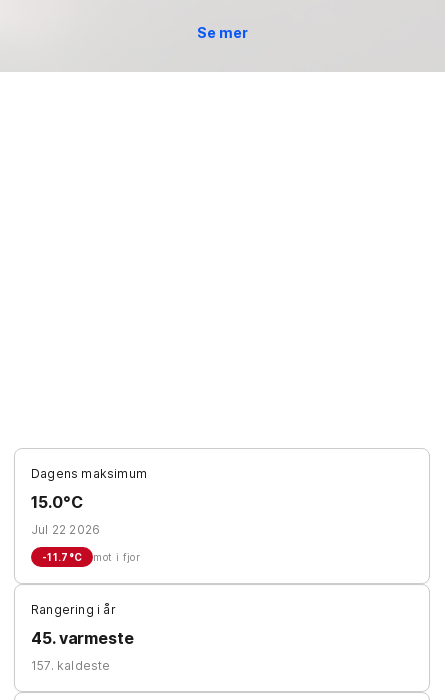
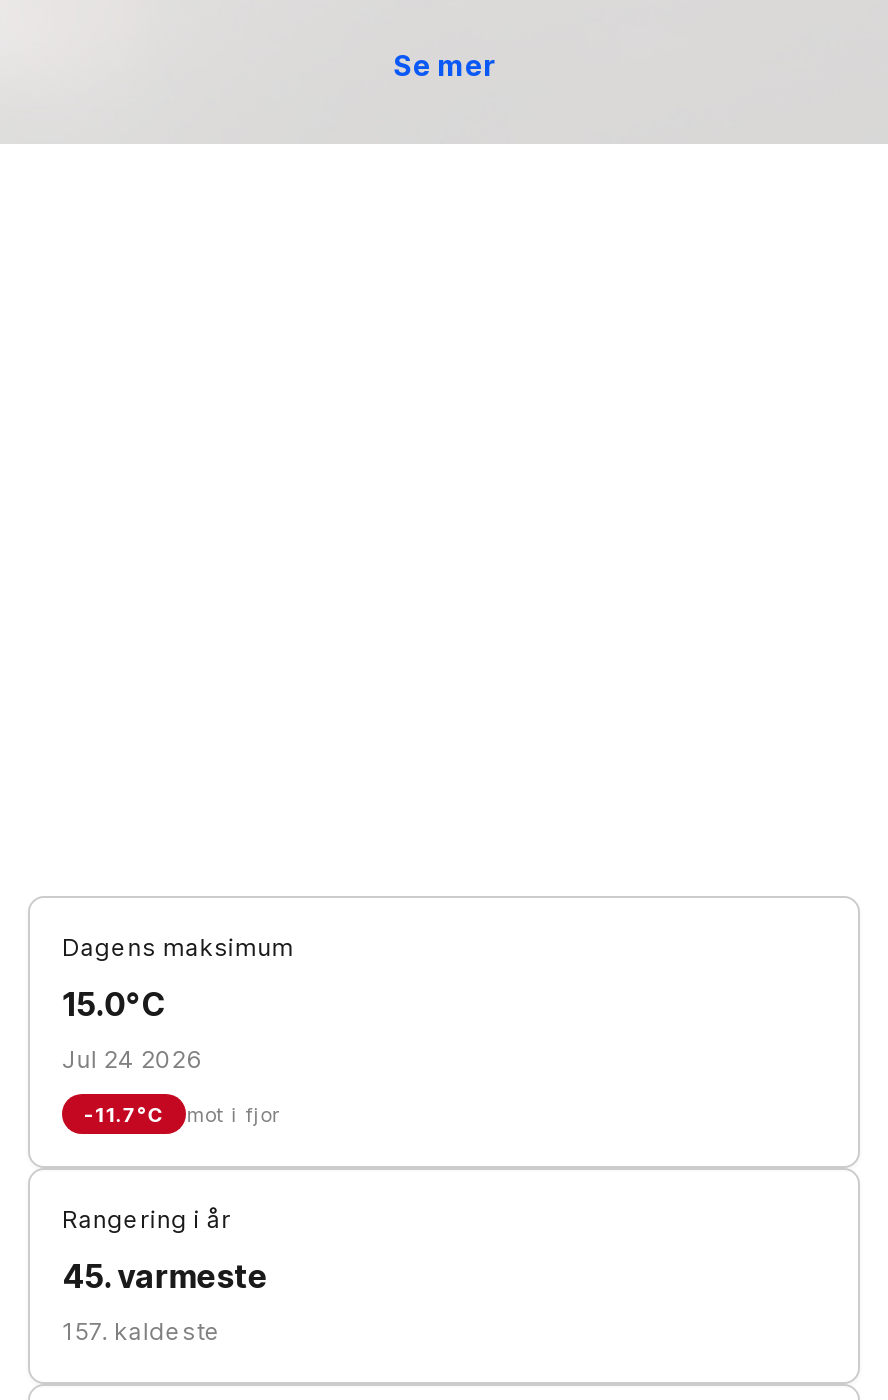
[31,522,100,537] Jul 22 2026 -> [62,1044,202,1074] Jul 24 2026

